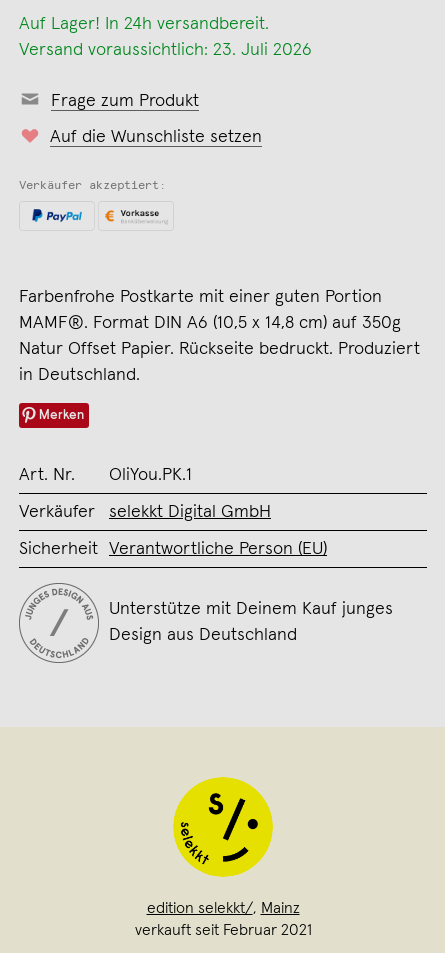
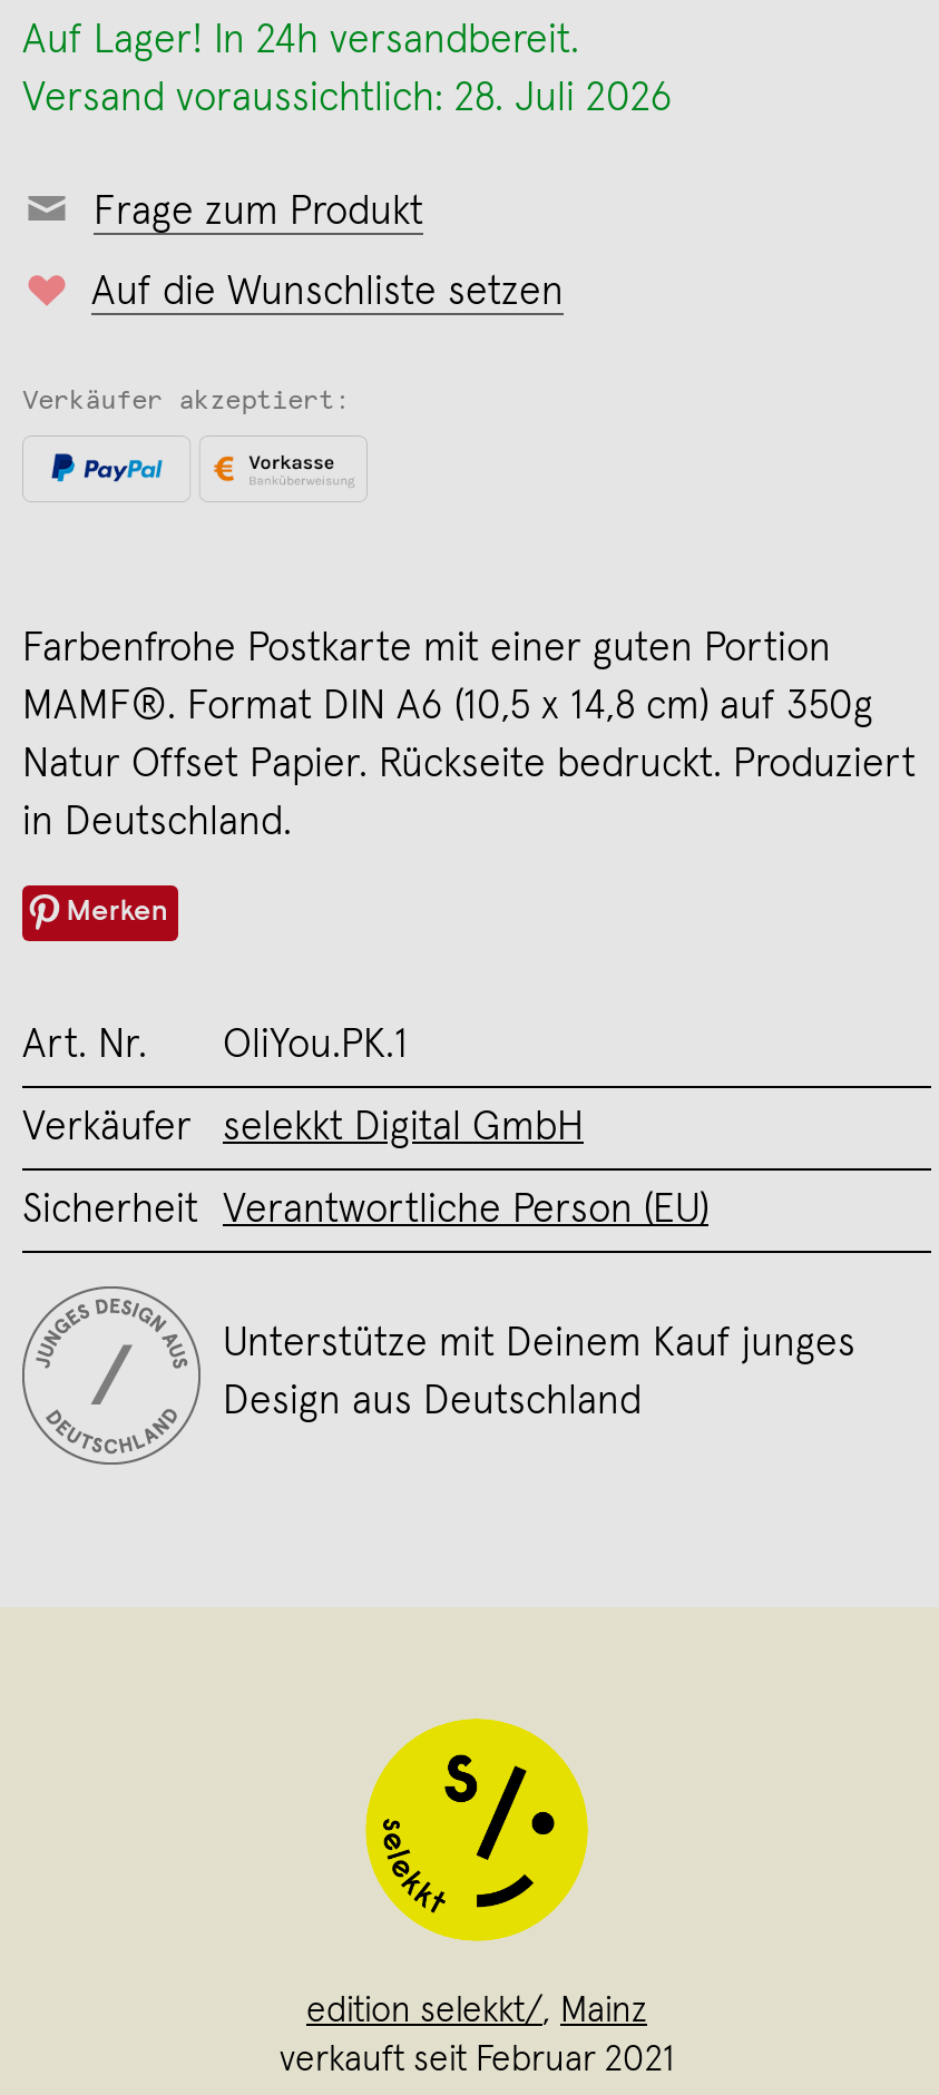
[19,41,312,59] Versand voraussichtlich: 23. Juli 2026 -> [22,78,673,118] Versand voraussichtlich: 28. Juli 2026

